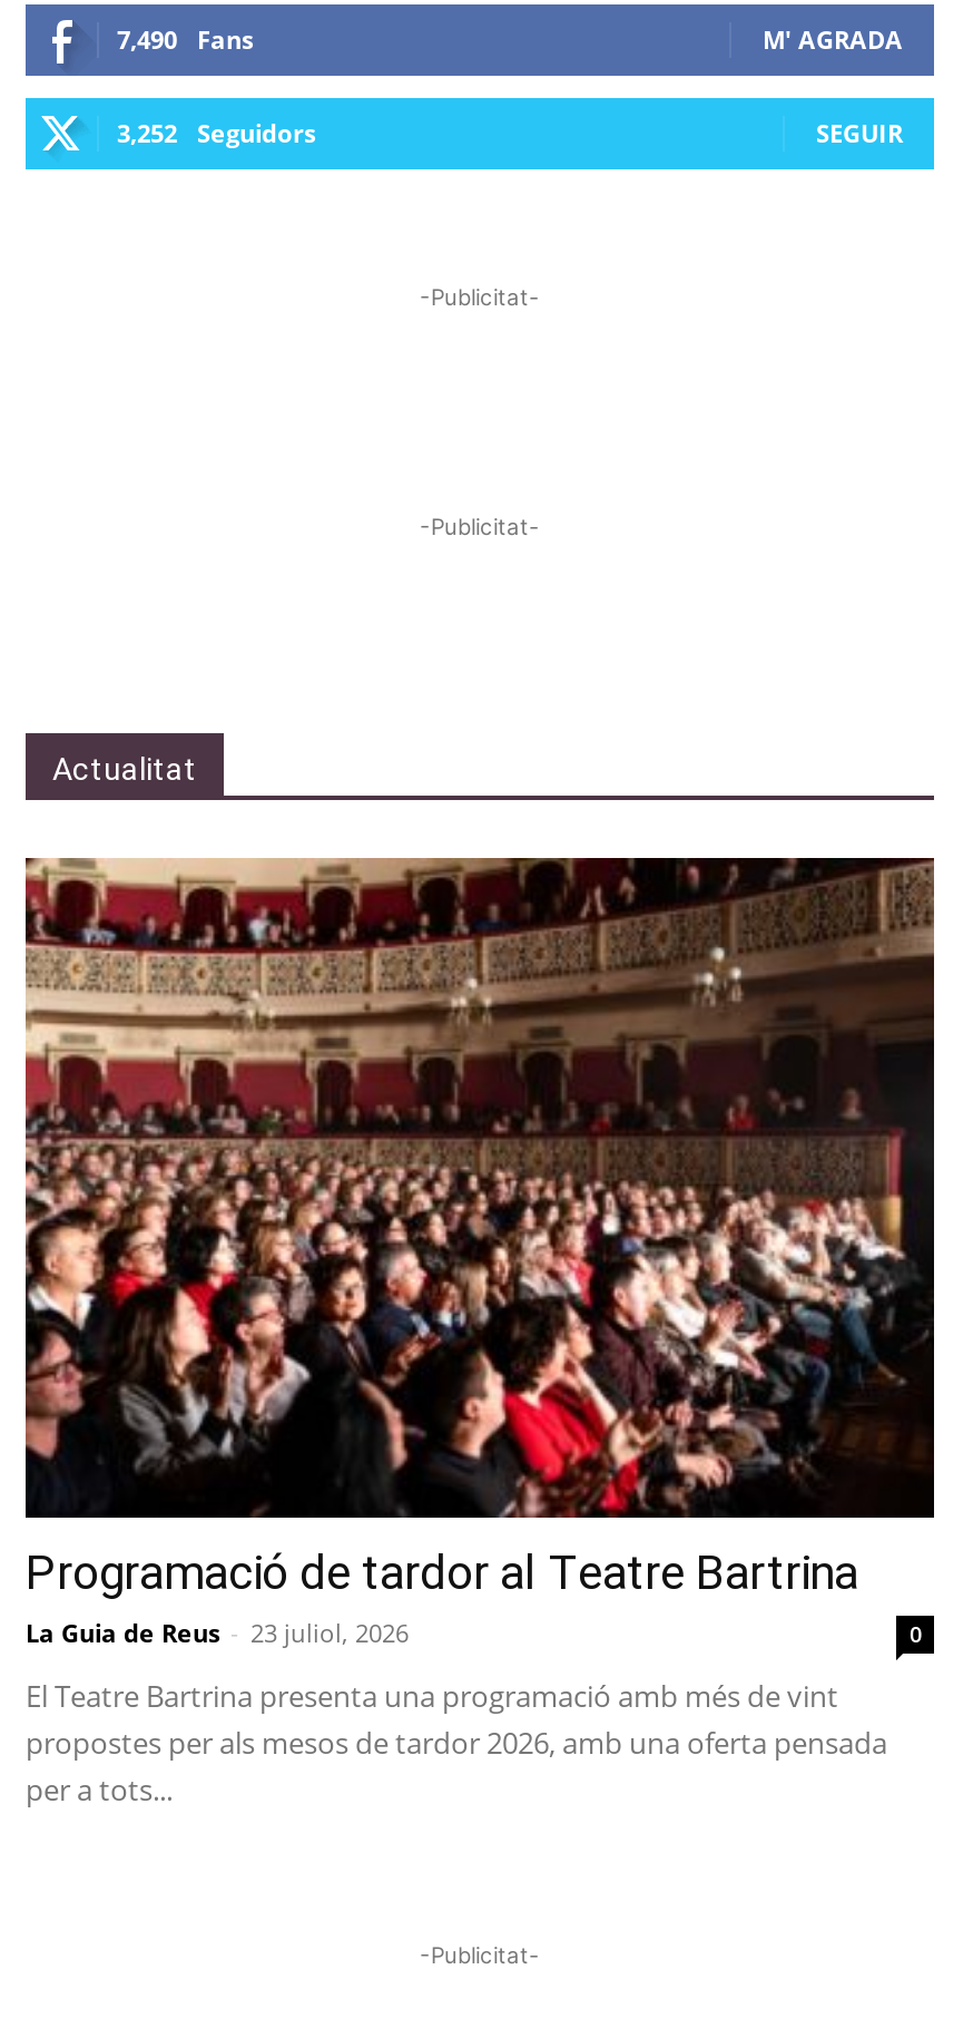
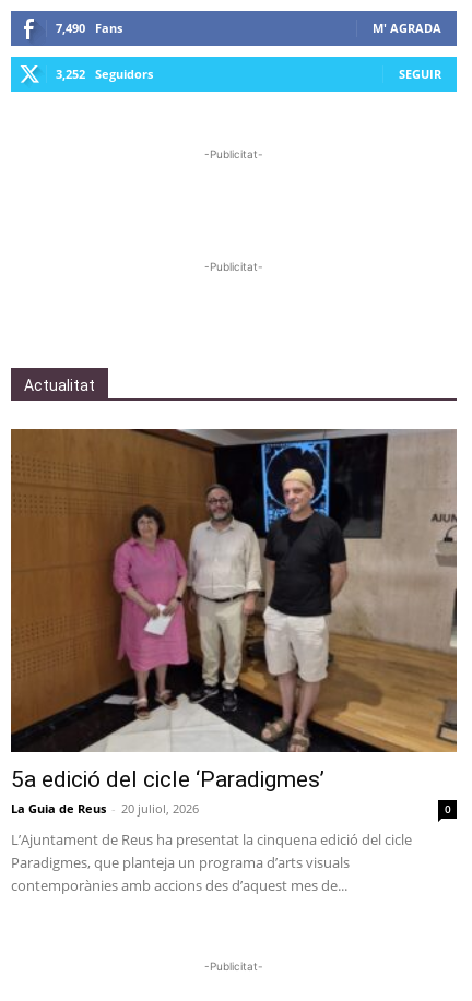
[23,858,936,1650] [image] | Programació de tardor al Teatre Bartrina | La Guia de Reus - 23 juliol, 2026 -> [10,428,458,817] [image] | 5a edició del cicle ‘Paradigmes’ | La Guia de Reus - 20 juliol, 2026
[26,1677,887,1810] El Teatre Bartrina presenta una programació amb més de vint | propostes per als mesos de tardor 2026, amb una oferta pensada | per a tots... -> [11,830,412,896] L’Ajuntament de Reus ha presentat la cinquena edició del cicle | Paradigmes, que planteja un programa d’arts visuals | contemporànies amb accions des d’aquest mes de...

